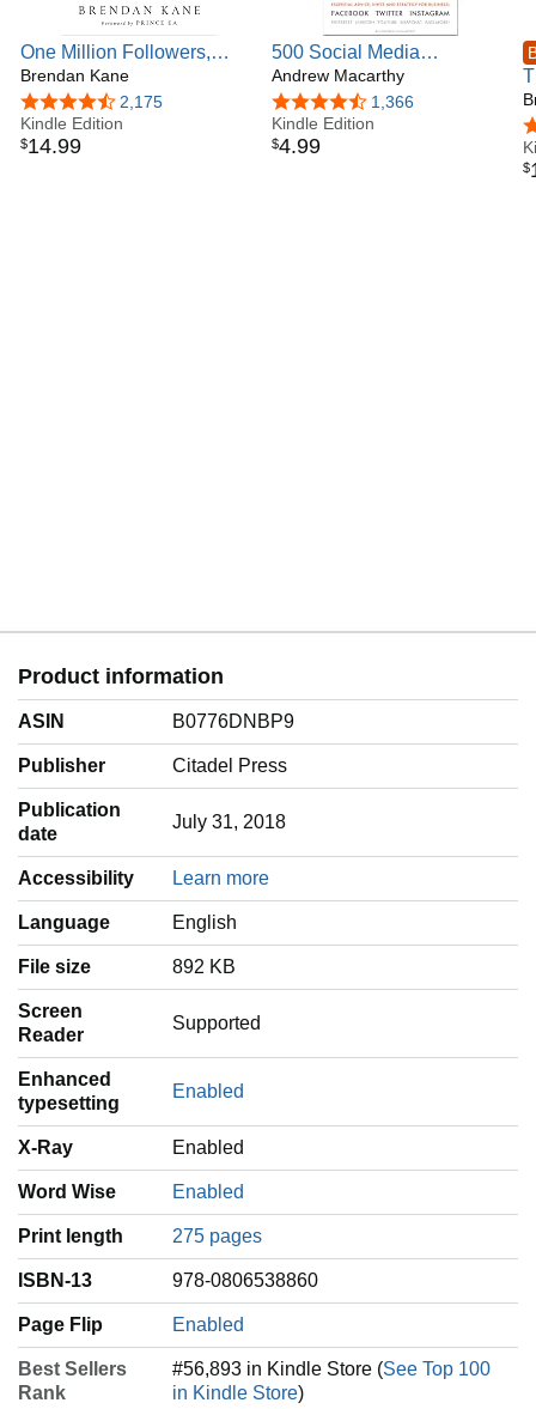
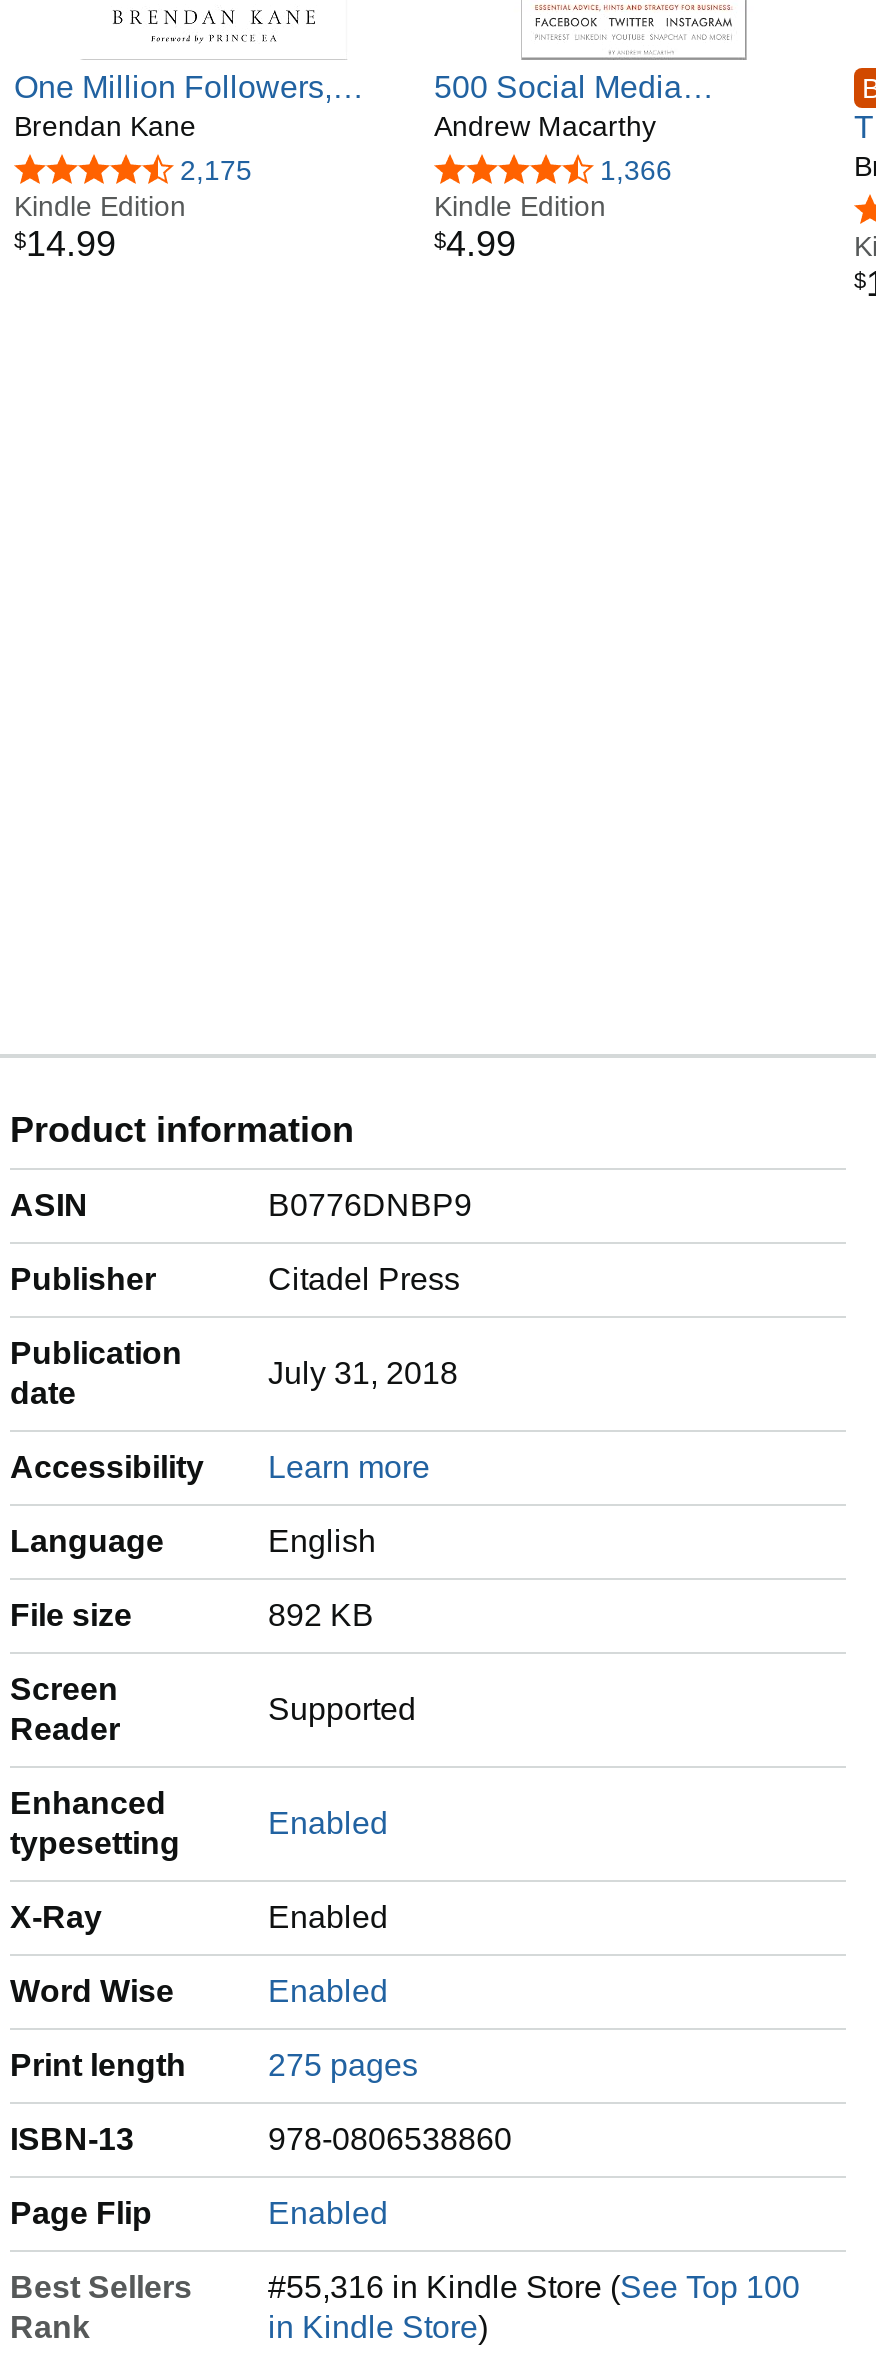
[172,1359,491,1379] #56,893 in Kindle Store (See Top 100 -> [268,2270,800,2304] #55,316 in Kindle Store (See Top 100

